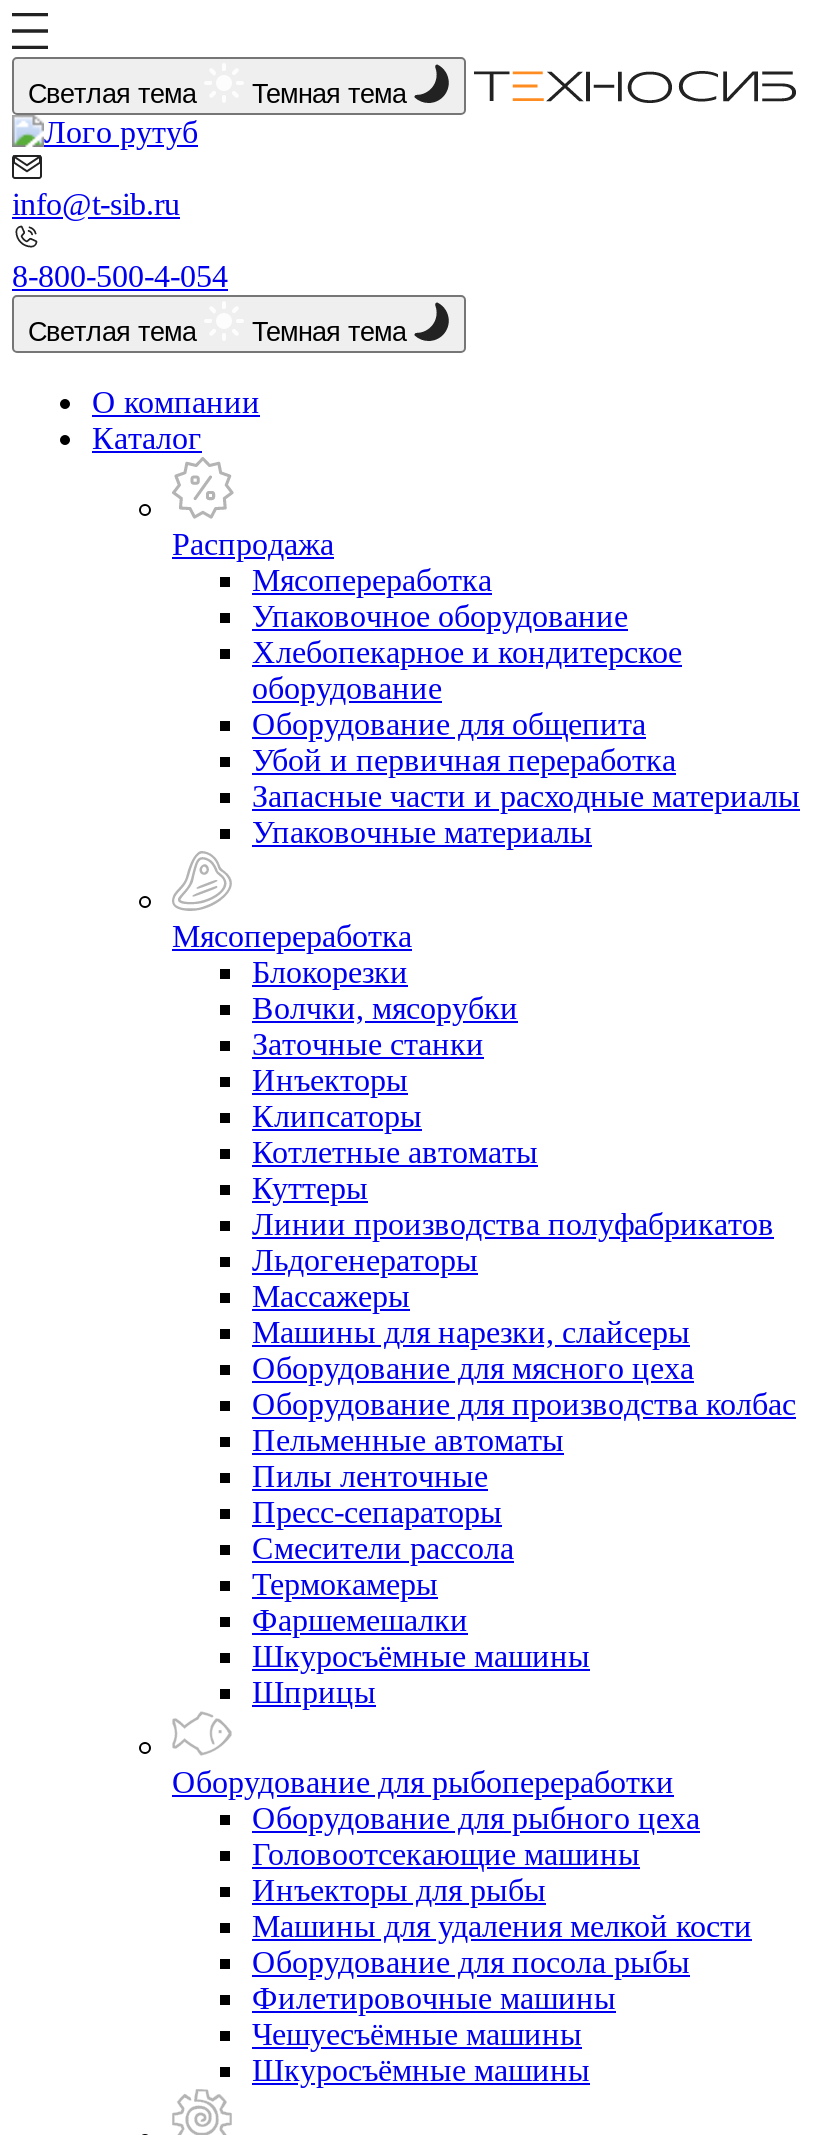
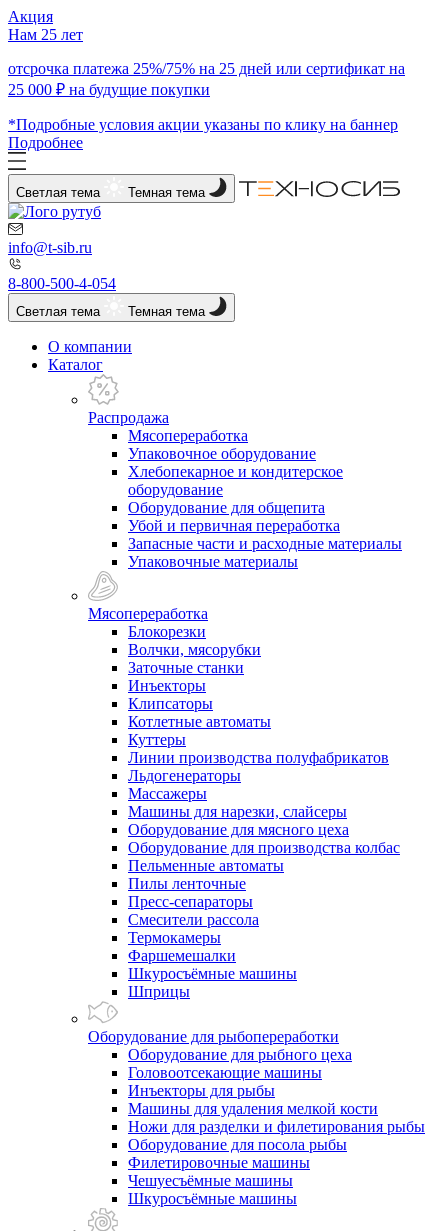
none -> [8,8,405,151] Акция | Нам 25 лет | отсрочка платежа 25%/75% на 25 дней или сертификат на | 25 000 ₽ на будущие покупки | *Подробные условия акции указаны по клику на баннер | Подробнее
none -> [128,1118,425,1135] Ножи для разделки и филетирования рыбы

